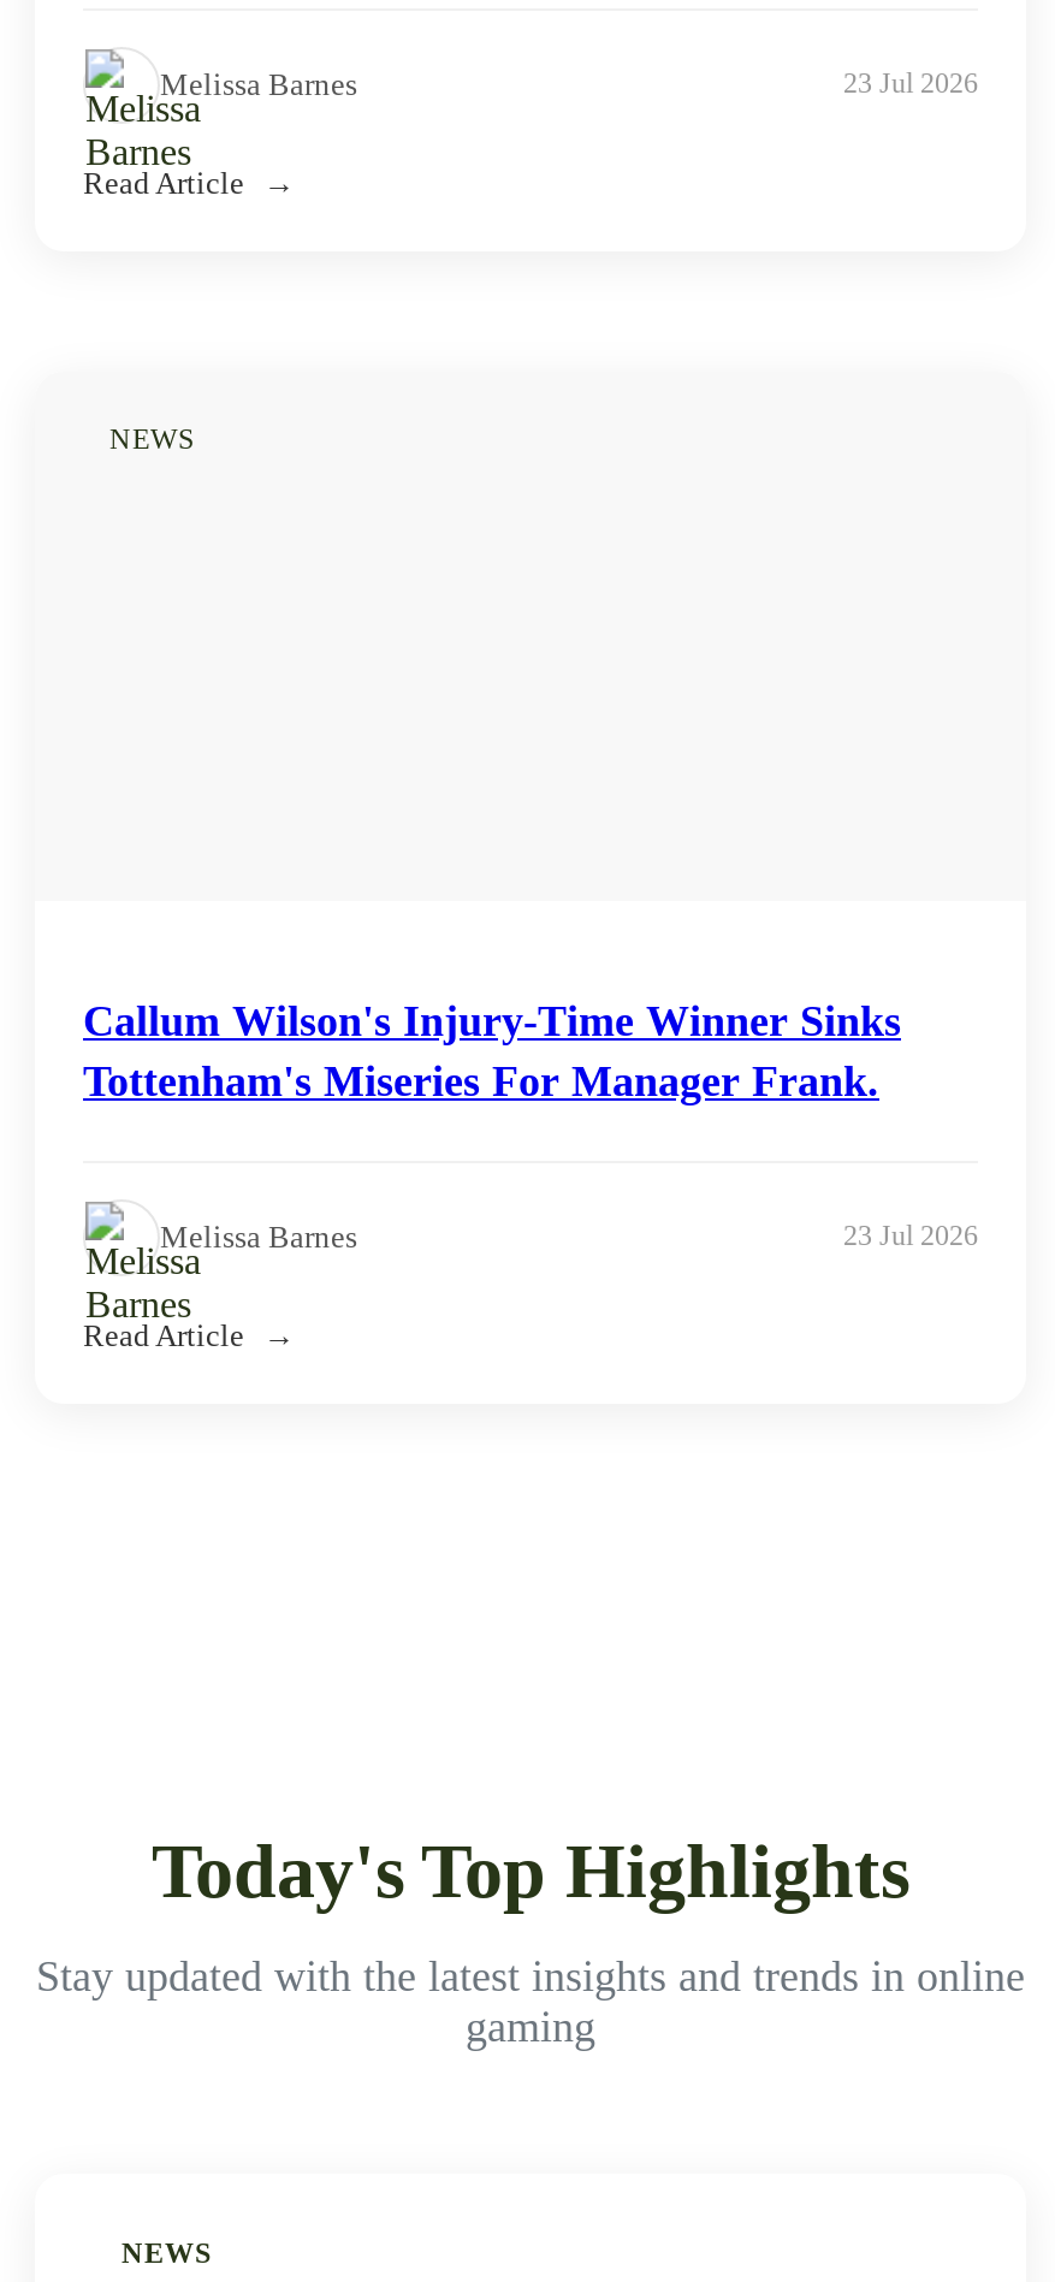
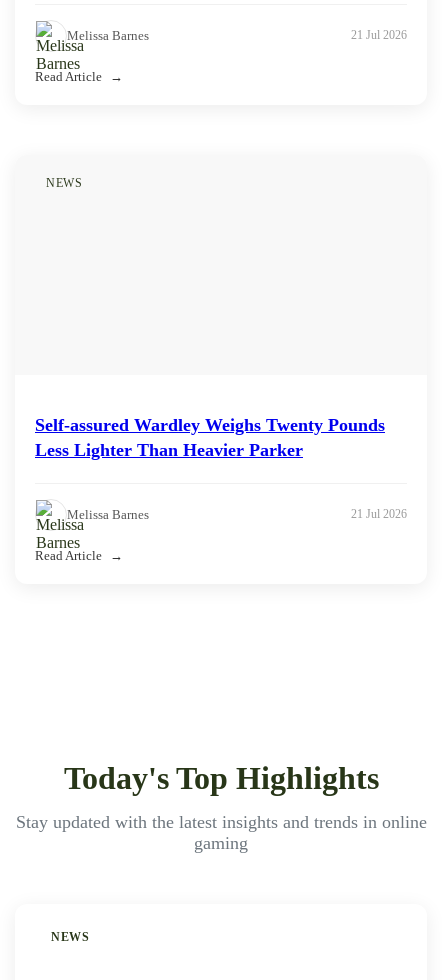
[843,66,978,100] 23 Jul 2026 -> [351,28,407,42] 21 Jul 2026
[83,996,901,1105] Callum Wilson's Injury-Time Winner Sinks | Tottenham's Miseries For Manager Frank. -> [35,415,385,460] Self-assured Wardley Weighs Twenty Pounds | Less Lighter Than Heavier Parker
[843,1219,978,1253] 23 Jul 2026 -> [351,507,407,521] 21 Jul 2026

